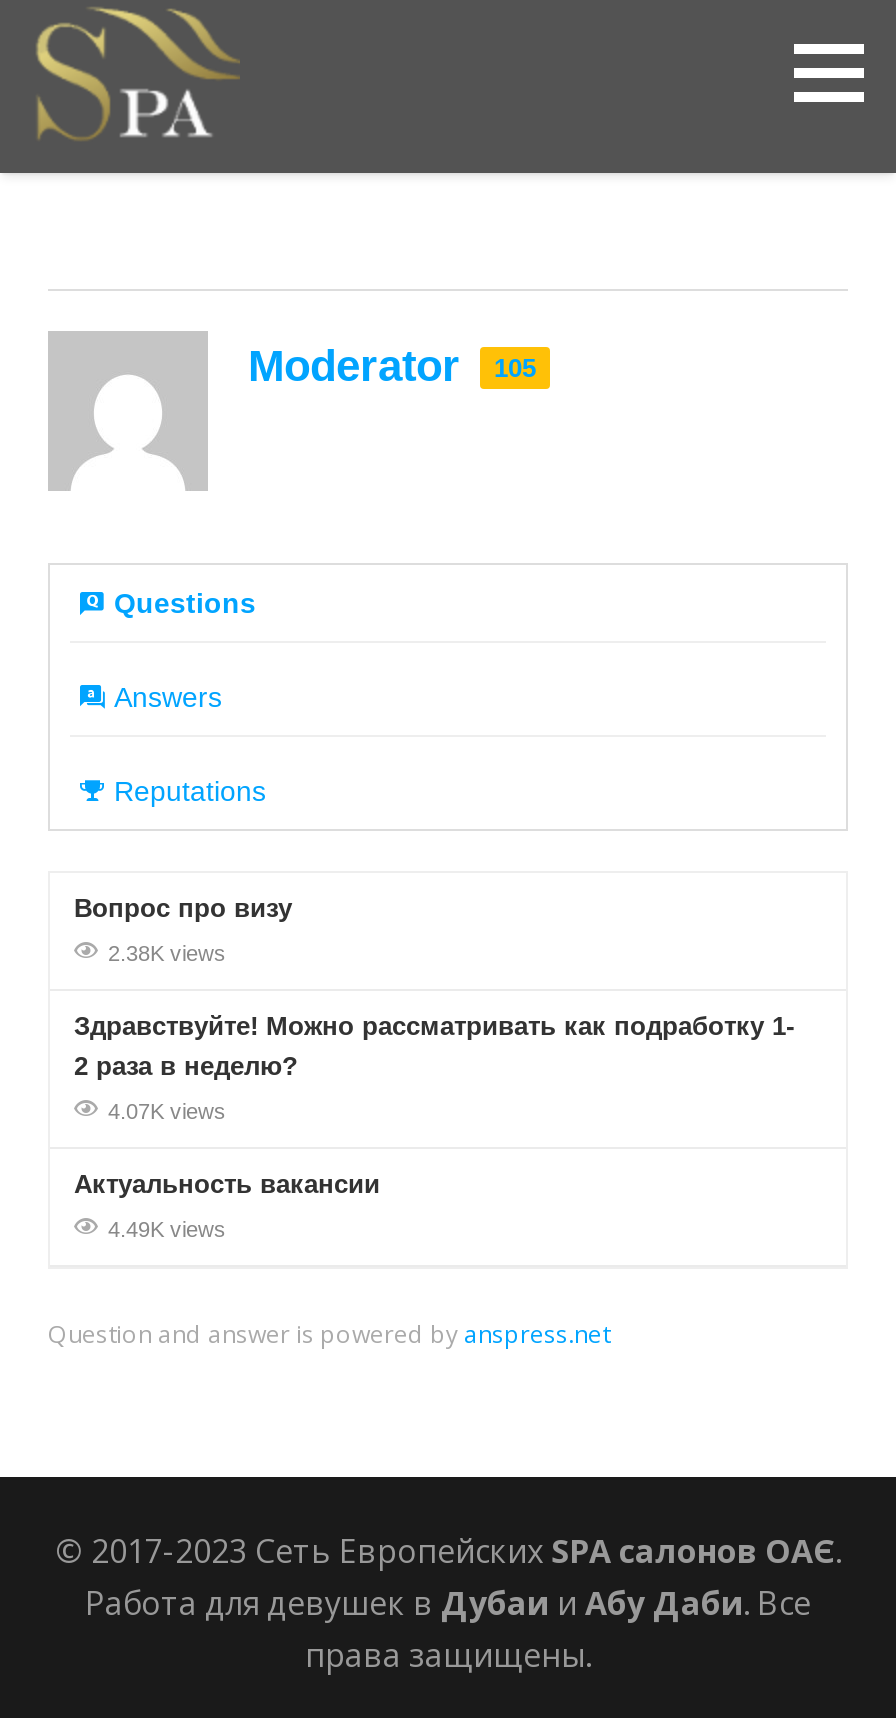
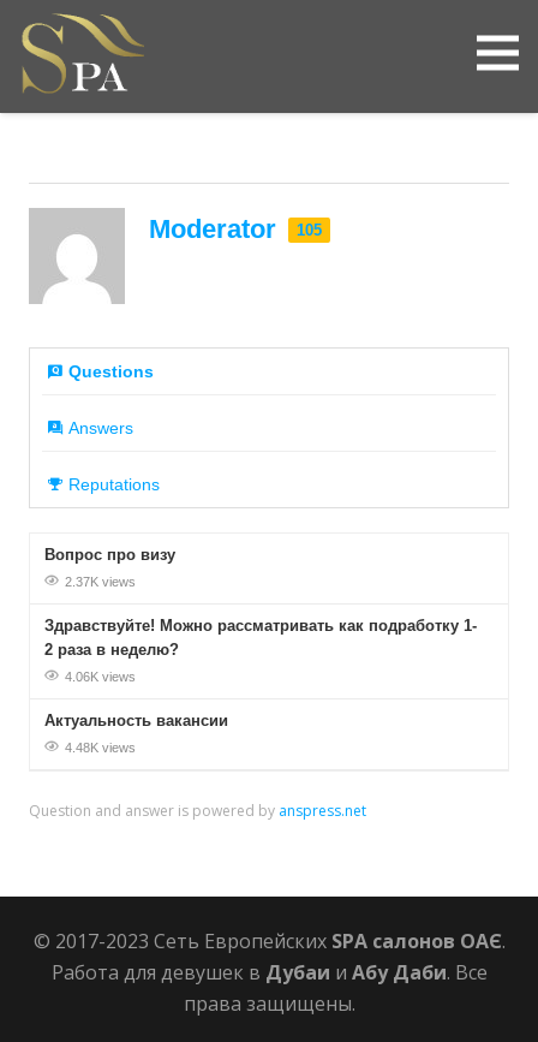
[108,941,226,965] 2.38K views -> [65,574,136,589] 2.37K views
[108,1099,226,1123] 4.07K views -> [65,669,136,684] 4.06K views
[108,1217,226,1241] 4.49K views -> [65,740,136,755] 4.48K views

